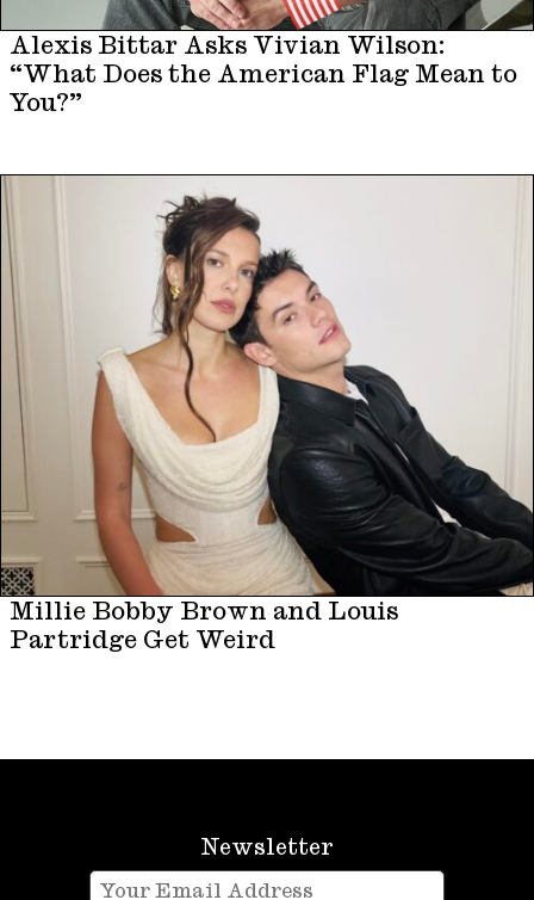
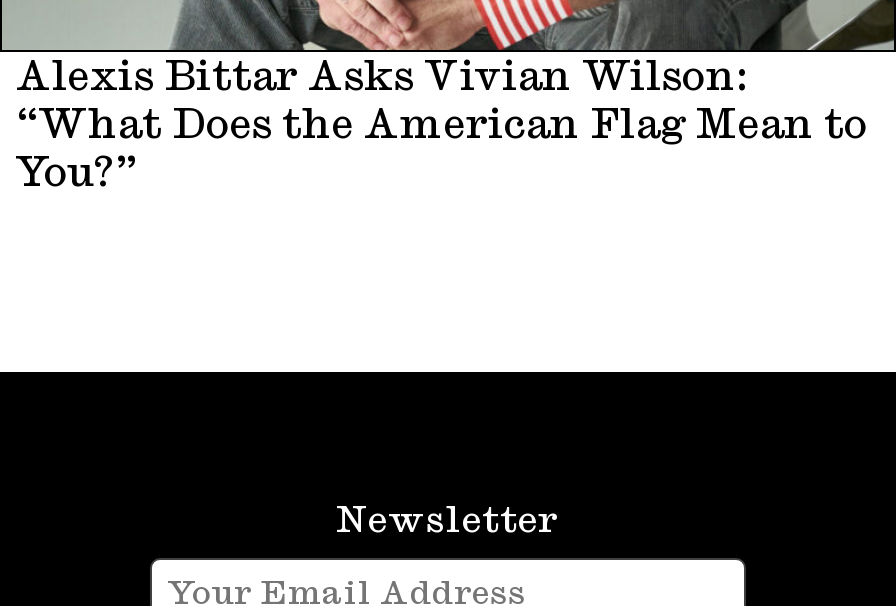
[4,173,530,652] [image] | Millie Bobby Brown and Louis | Partridge Get Weird -> none

